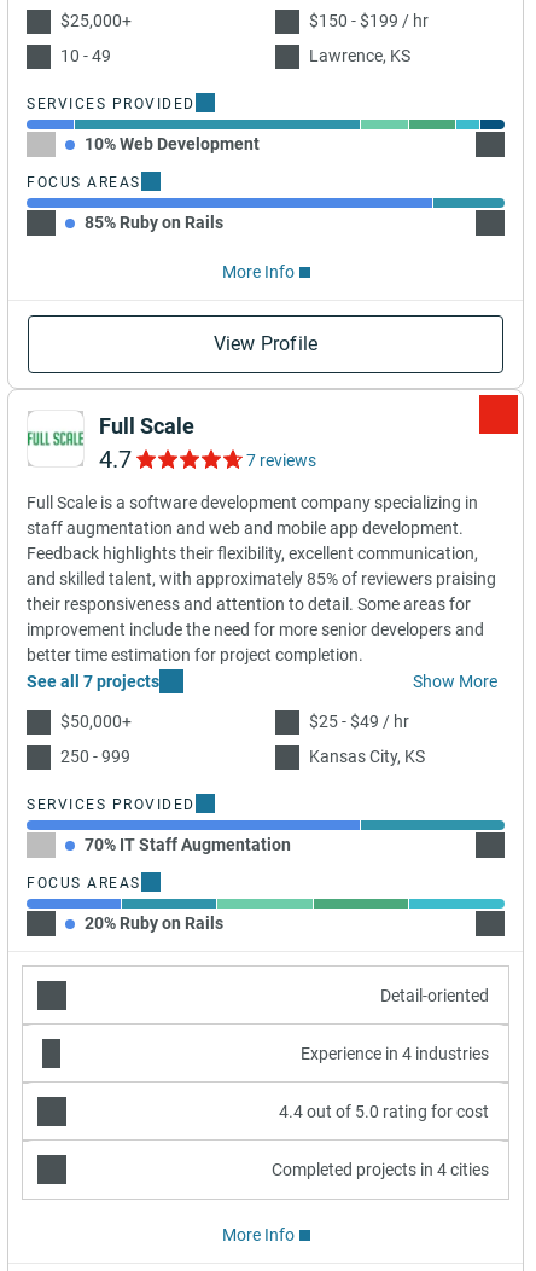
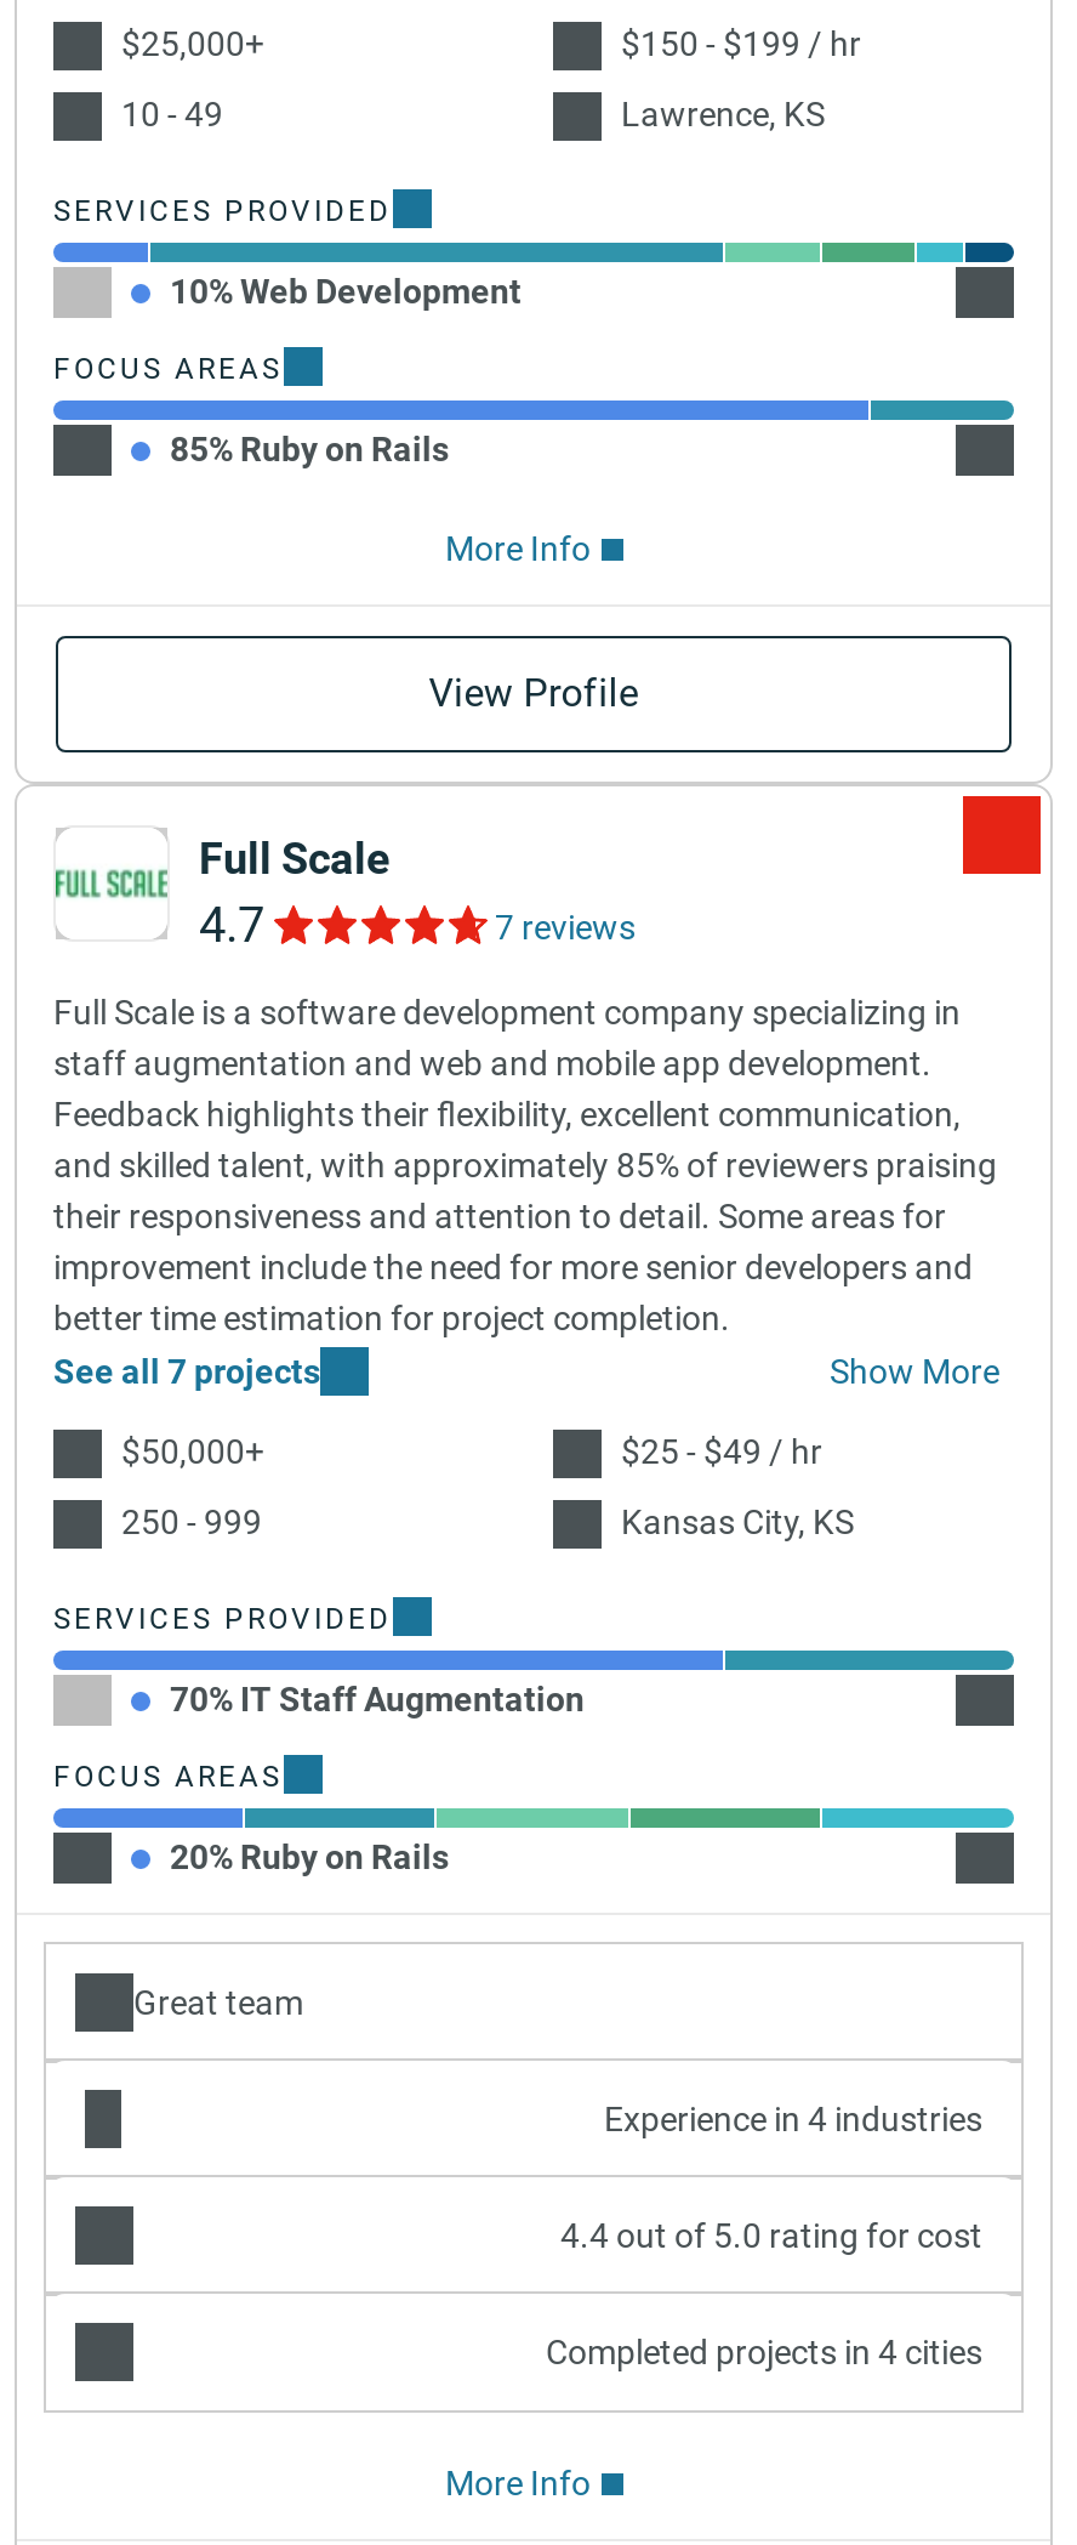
[380,985,489,1005] Detail-oriented -> [133,1982,303,2021] Great team

